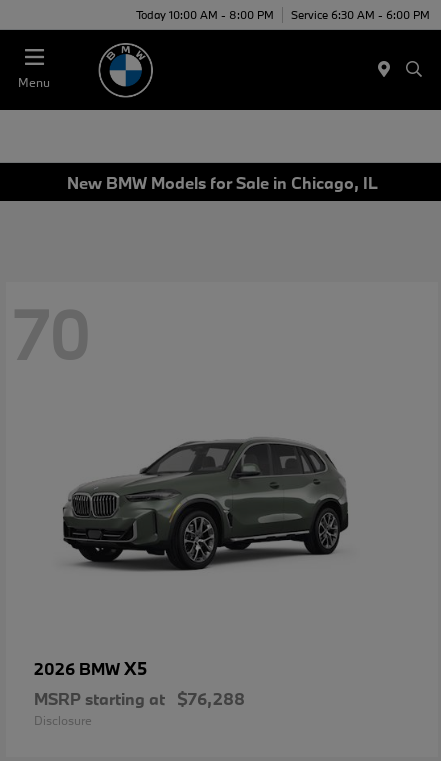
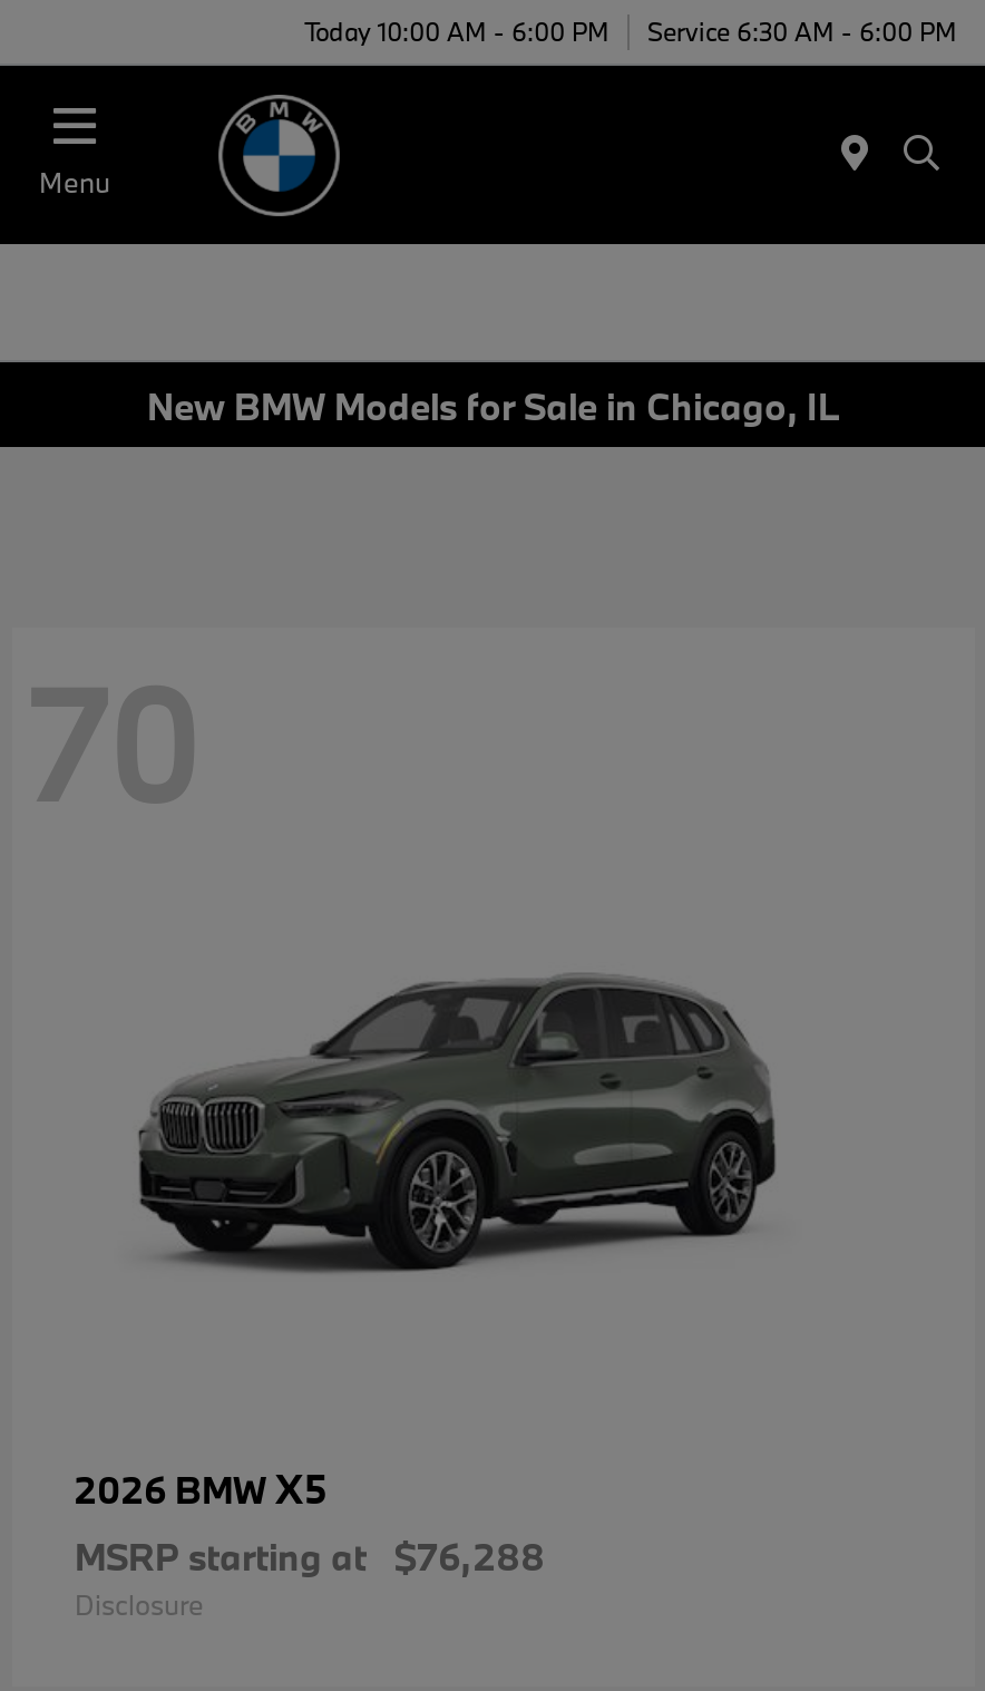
[136,6,430,21] Today 10:00 AM - 8:00 PM Service 6:30 AM - 6:00 PM -> [304,13,957,47] Today 10:00 AM - 6:00 PM Service 6:30 AM - 6:00 PM

